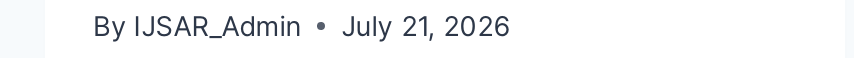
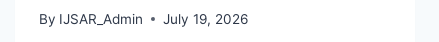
[93,10,509,42] By IJSAR_Admin July 21, 2026 -> [39,11,248,27] By IJSAR_Admin July 19, 2026

